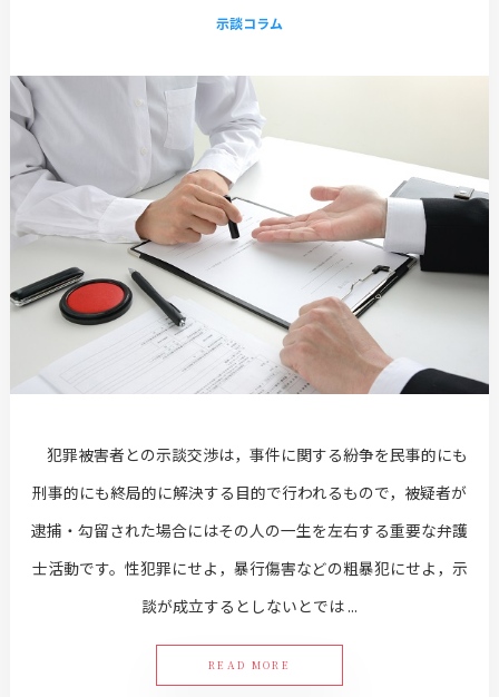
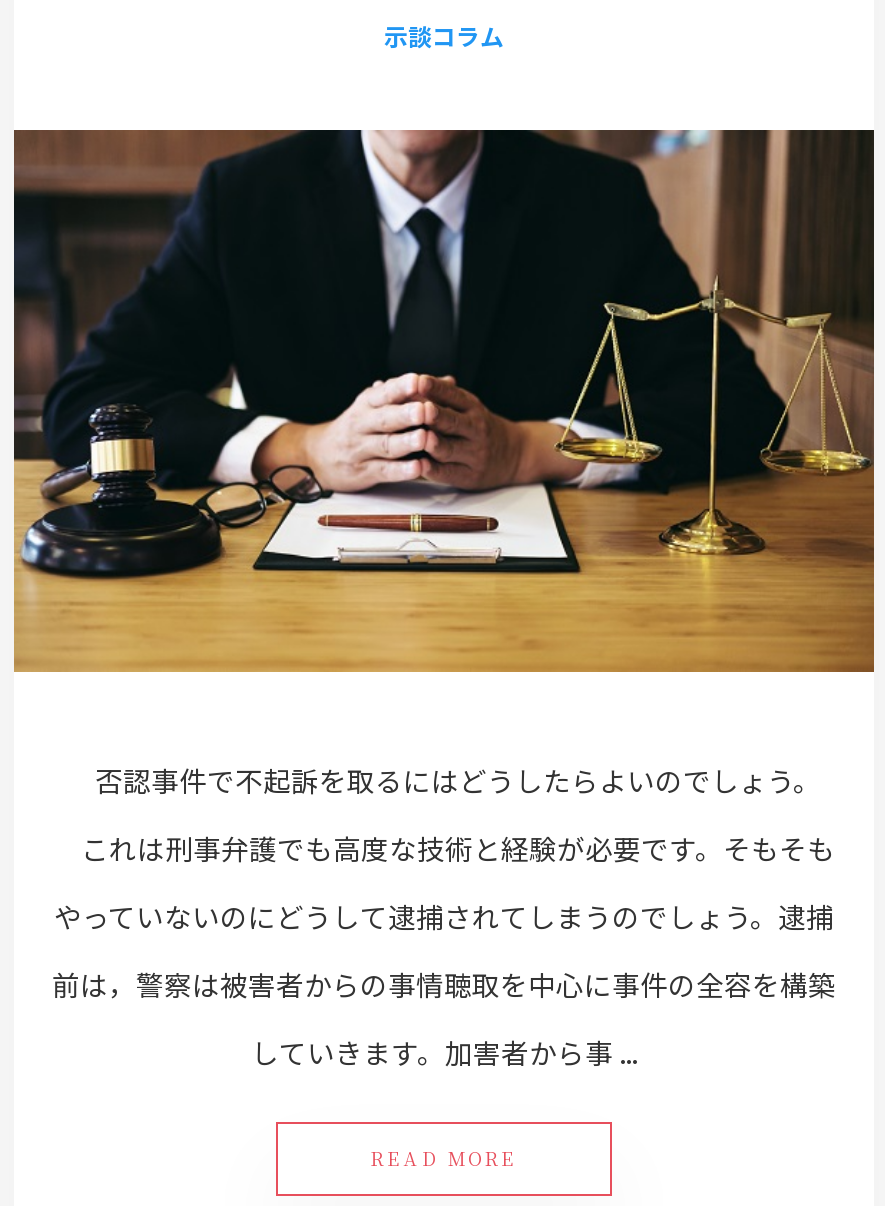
[9,76,490,395] [image] -> [12,128,876,674] [image]
[31,443,468,465] 犯罪被害者との示談交渉は，事件に関する紛争を民事的にも -> [67,760,821,800] 否認事件で不起訴を取るにはどうしたらよいのでしょう。
[32,481,467,503] 刑事的にも終局的に解決する目的で行われるもので，被疑者が -> [53,828,835,868] これは刑事弁護でも高度な技術と経験が必要です。そもそも
[31,519,468,541] 逮捕・勾留された場合にはその人の一生を左右する重要な弁護 -> [54,896,834,936] やっていないのにどうして逮捕されてしまうのでしょう。逮捕
[32,556,467,579] 士活動です。性犯罪にせよ，暴行傷害などの粗暴犯にせよ，示 -> [52,964,836,1004] 前は，警察は被害者からの事情聴取を中心に事件の全容を構築
[141,594,358,617] 談が成立するとしないとでは ... -> [251,1032,637,1072] していきます。加害者から事 ...

